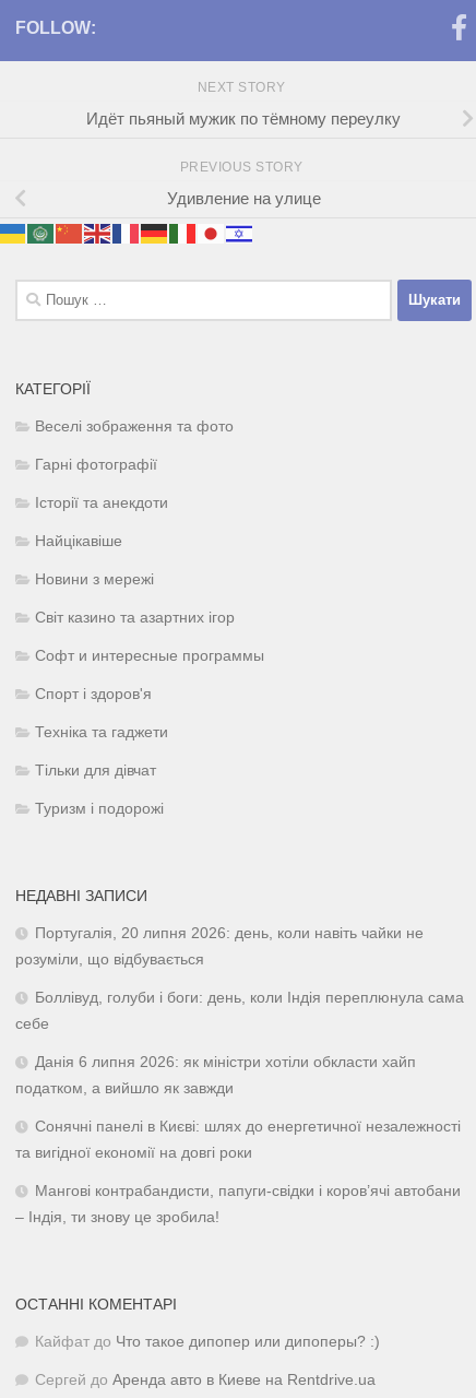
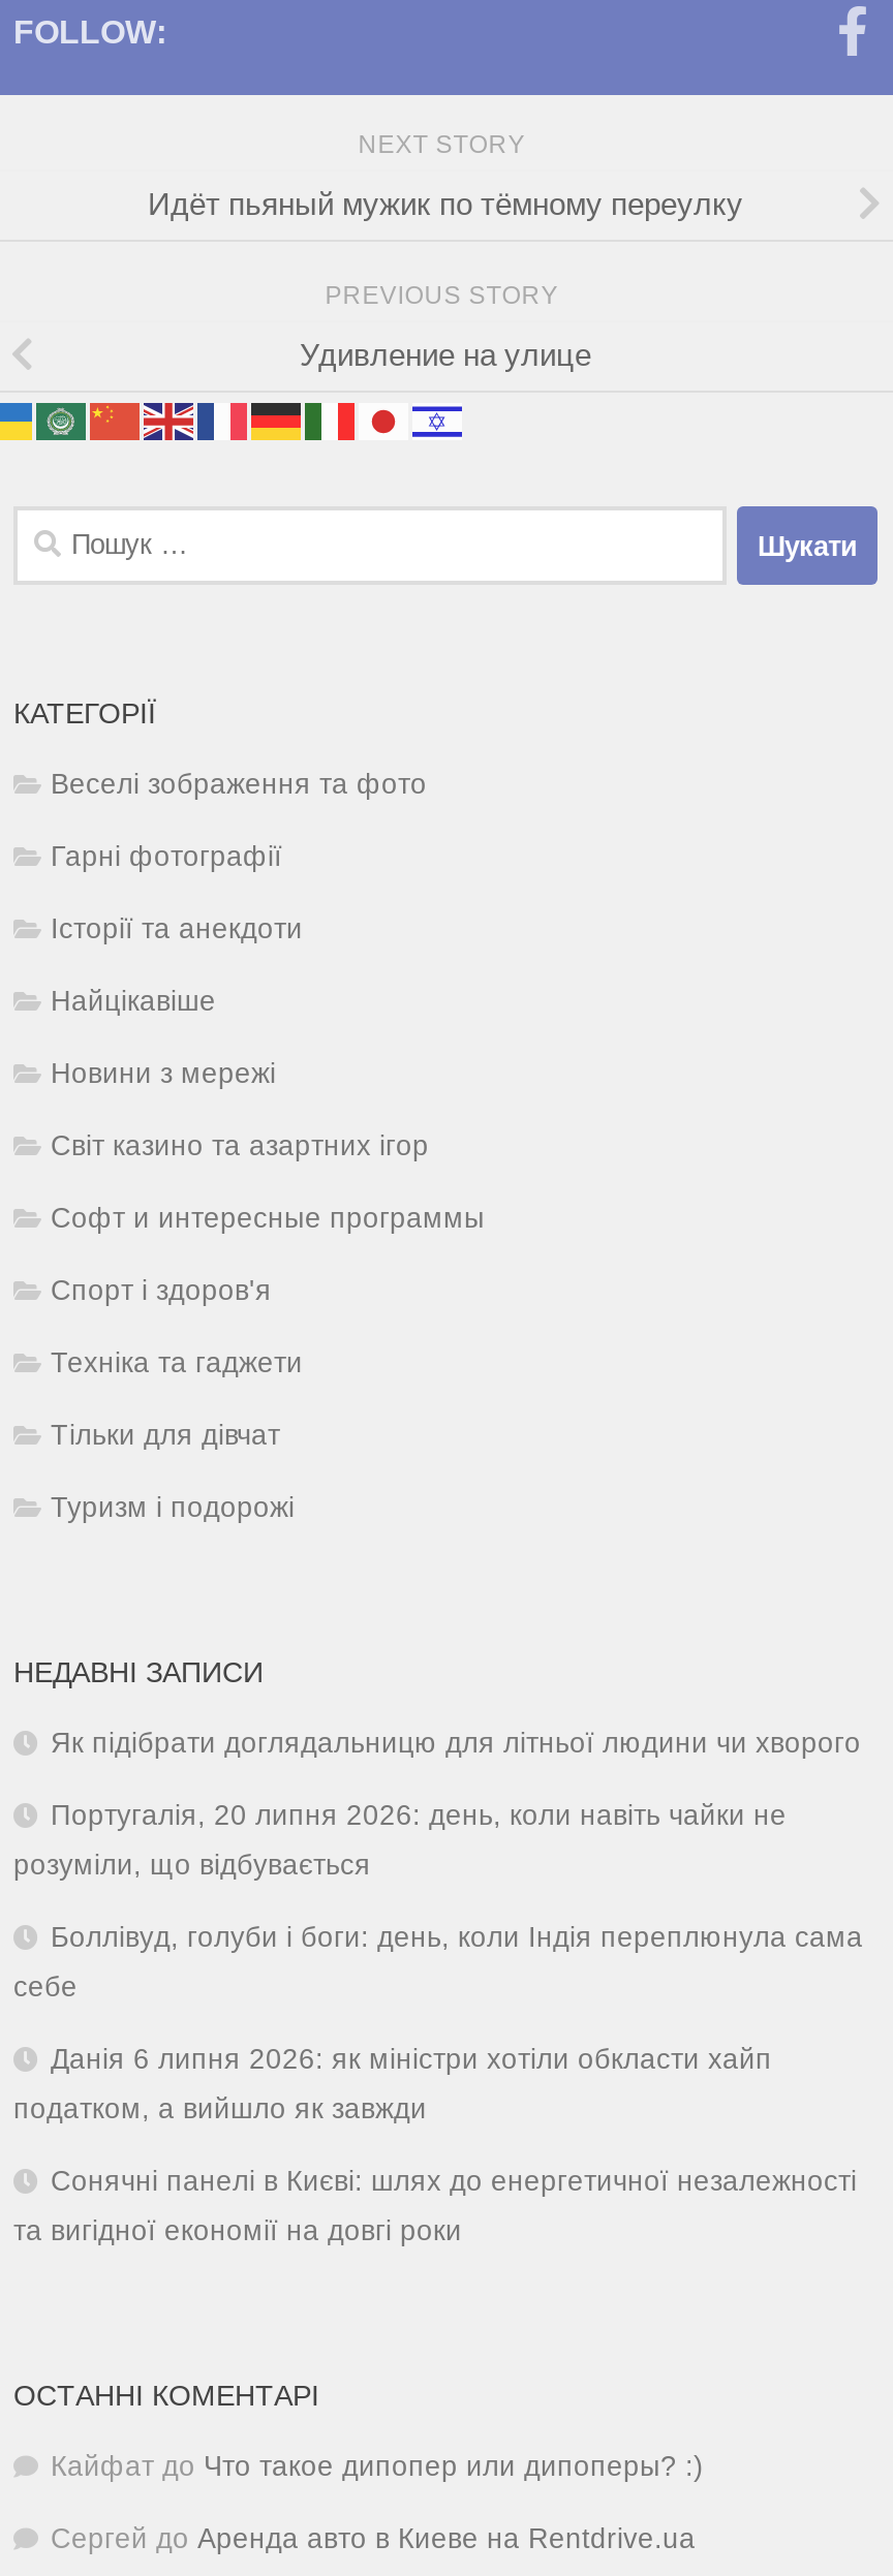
none -> [51,1729,861,1760] Як підібрати доглядальницю для літньої людини чи хворого
moved [15,925,464,1160] -> [13,1801,863,2247]: Португалія, 20 липня 2026: день, коли навіть чайки не | розуміли, що відбувається | Боллівуд, голуби і боги: день, коли Індія переплюнула сама | себе | Данія 6 липня 2026: як міністри хотіли обкласти хайп | податком, а вийшло як завжди | Сонячні панелі в Києві: шлях до енергетичної незалежності | та вигідної економії на довгі роки
[15,1182,461,1225] Мангові контрабандисти, папуги-свідки і коров’ячі автобани | – Індія, ти знову це зробила! -> none

